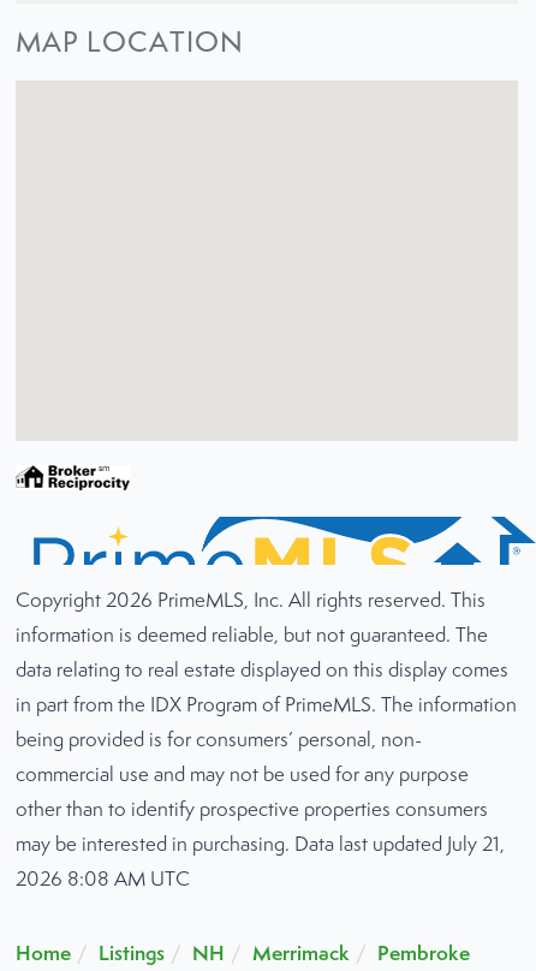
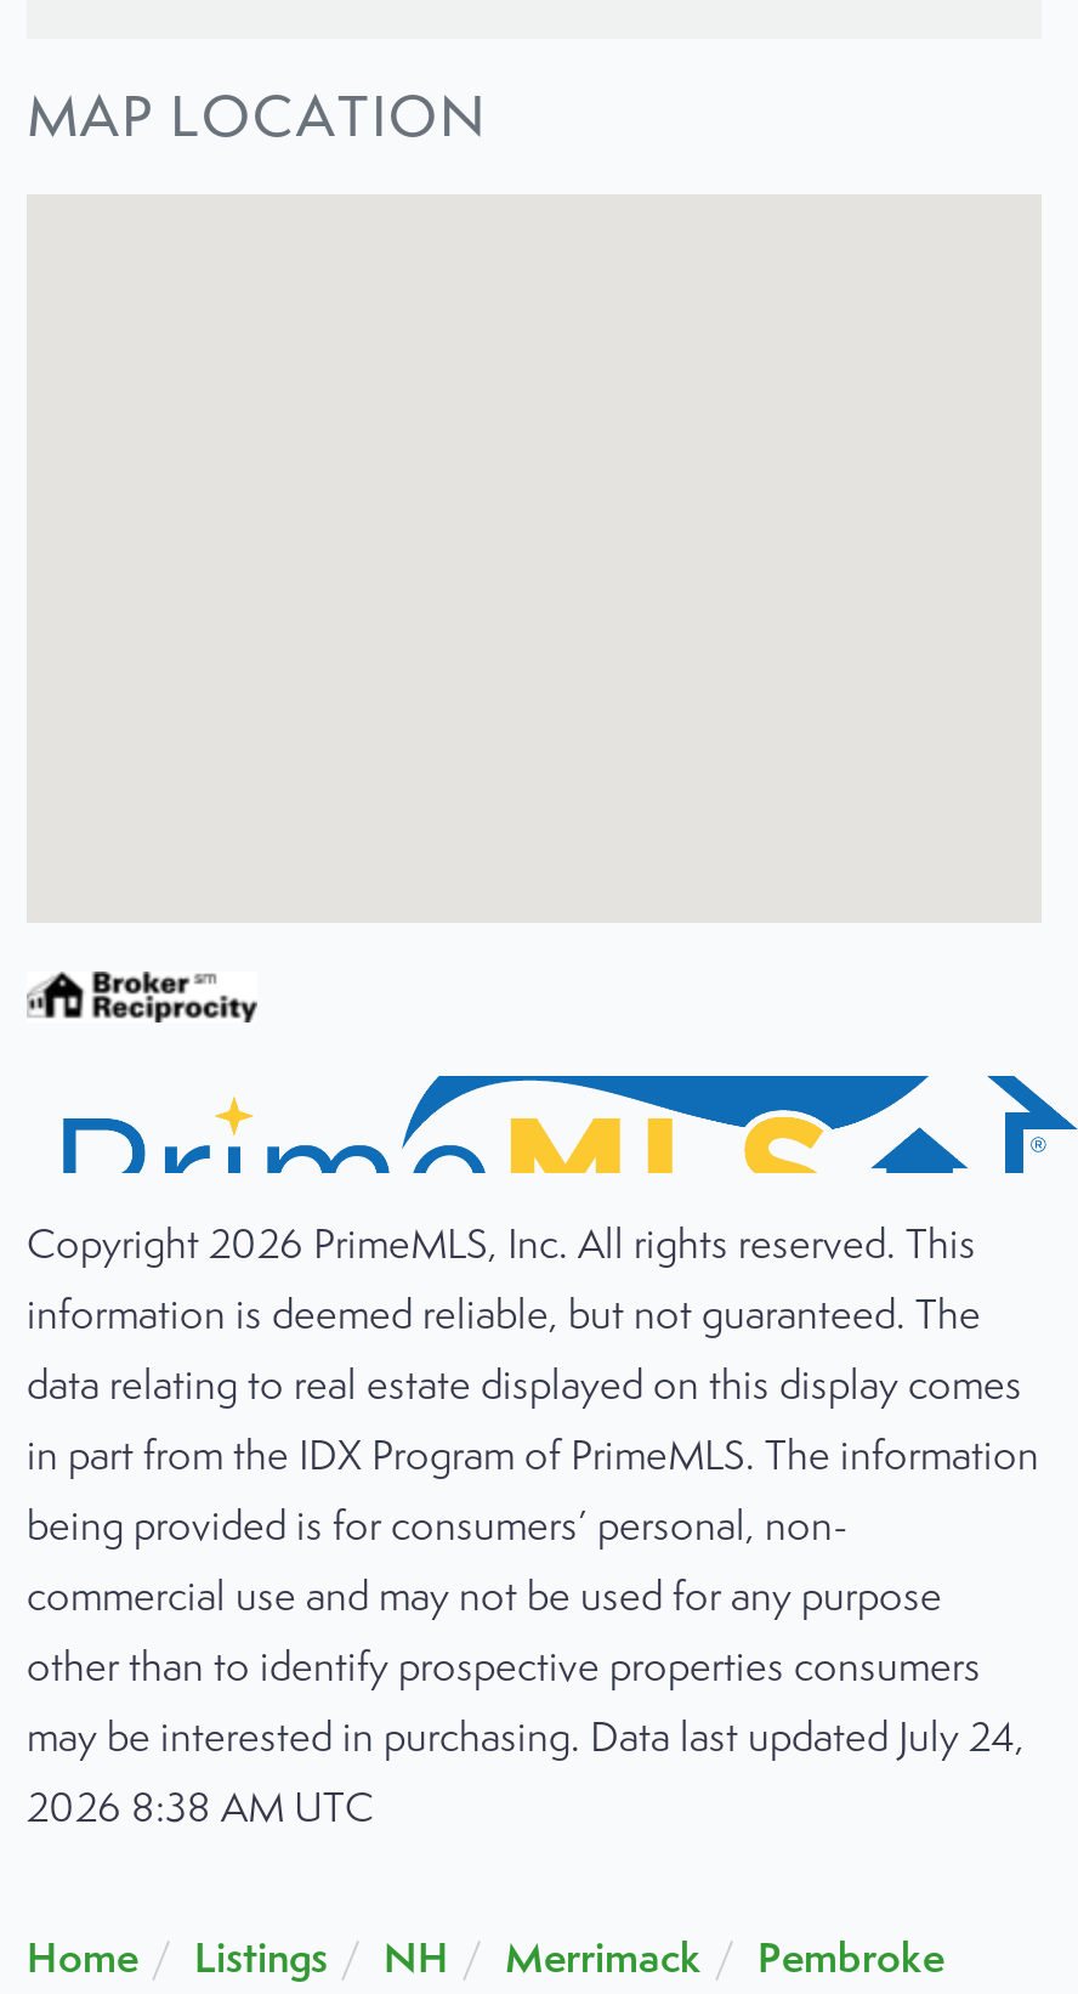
[16,831,505,857] may be interested in purchasing. Data last updated July 21, -> [27,1710,1025,1764] may be interested in purchasing. Data last updated July 24,
[16,865,190,892] 2026 8:08 AM UTC -> [27,1781,374,1834] 2026 8:38 AM UTC

